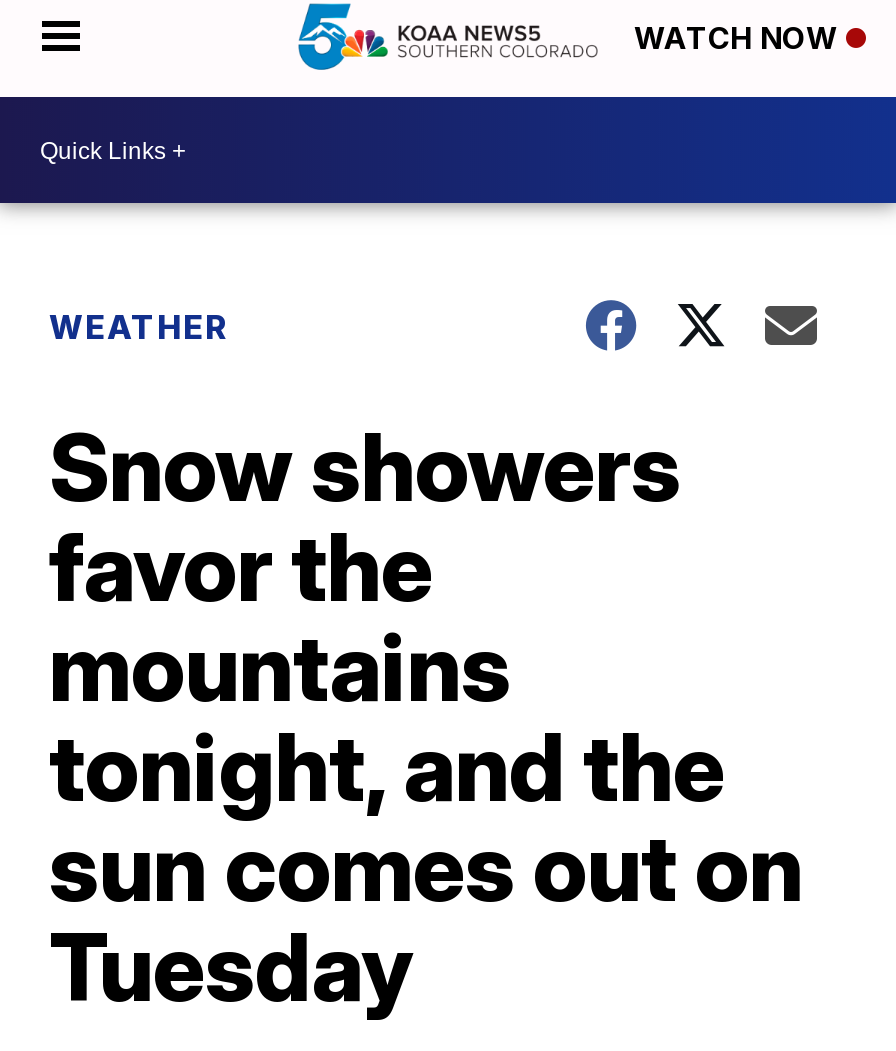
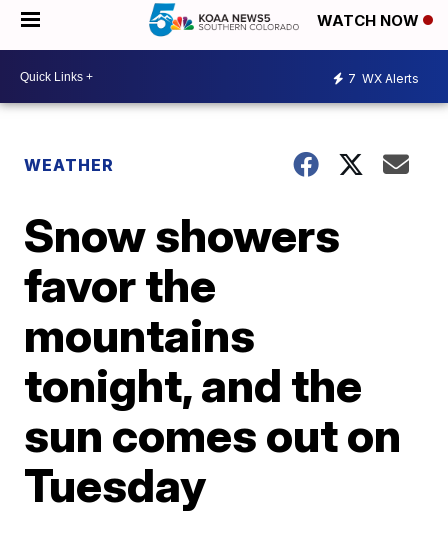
none -> [348,70,419,85] 7 WX Alerts

